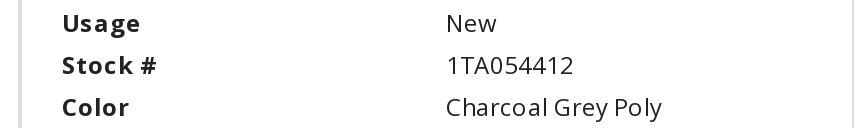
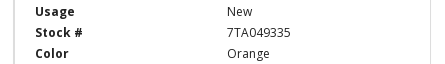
[446,48,574,82] 1TA054412 -> [227,24,291,41] 7TA049335
[446,90,662,124] Charcoal Grey Poly -> [227,45,270,62] Orange

